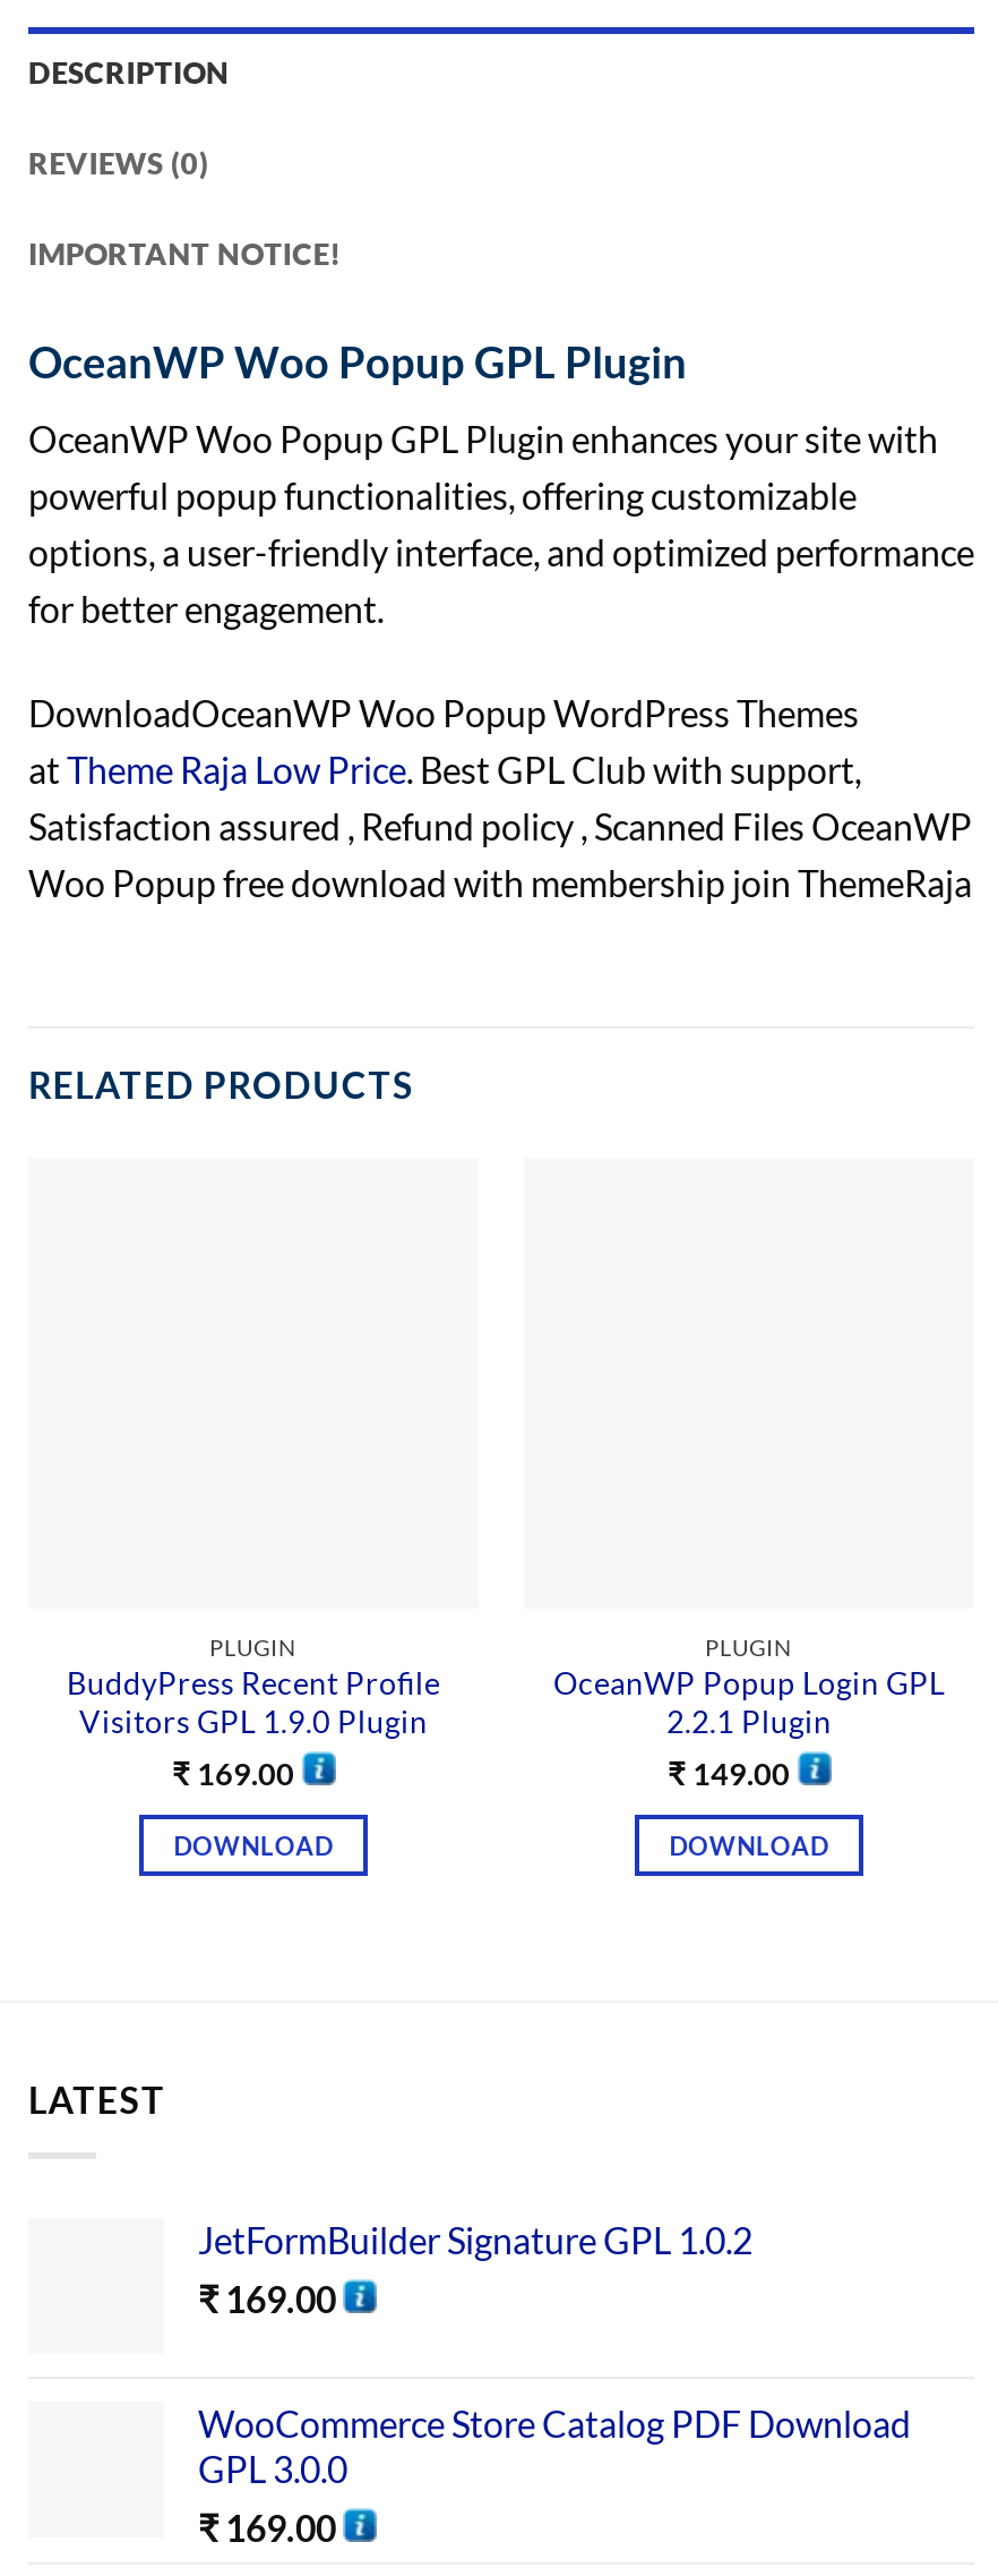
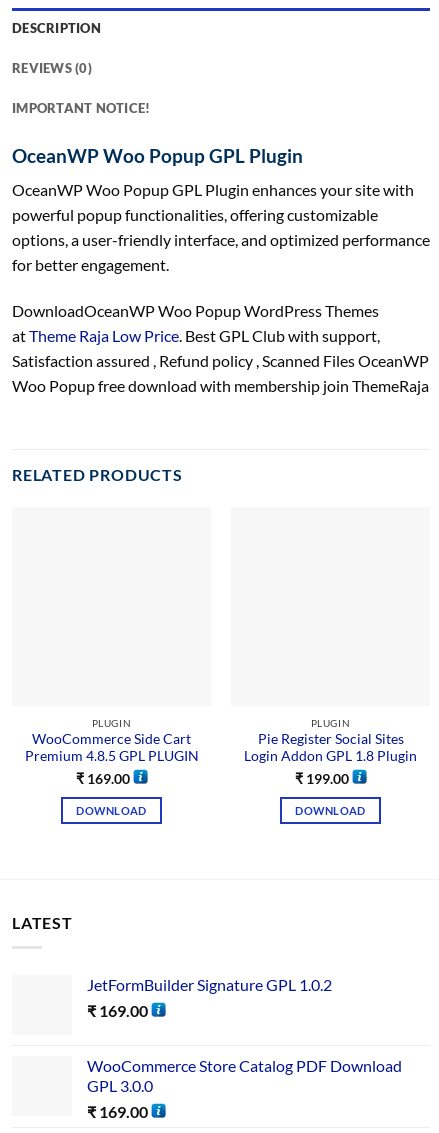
[67,1666,440,1741] BuddyPress Recent Profile | Visitors GPL 1.9.0 Plugin -> [24,731,198,764] WooCommerce Side Cart | Premium 4.8.5 GPL PLUGIN
[553,1666,945,1792] OceanWP Popup Login GPL | 2.2.1 Plugin | ₹149.00 -> [244,731,417,787] Pie Register Social Sites | Login Addon GPL 1.8 Plugin | ₹199.00

